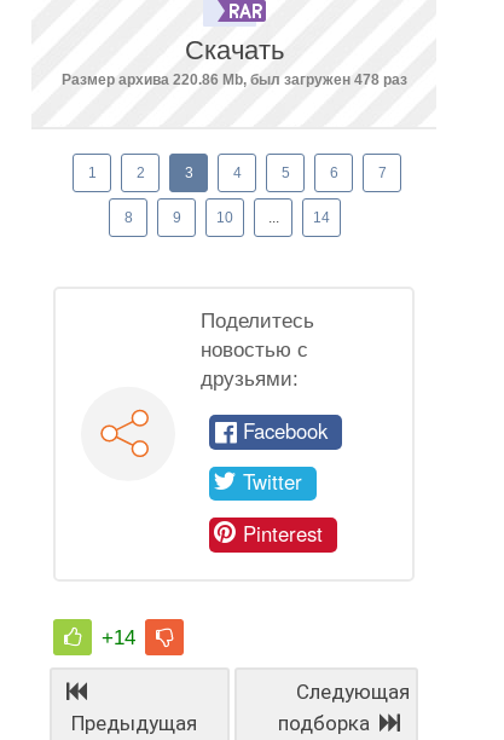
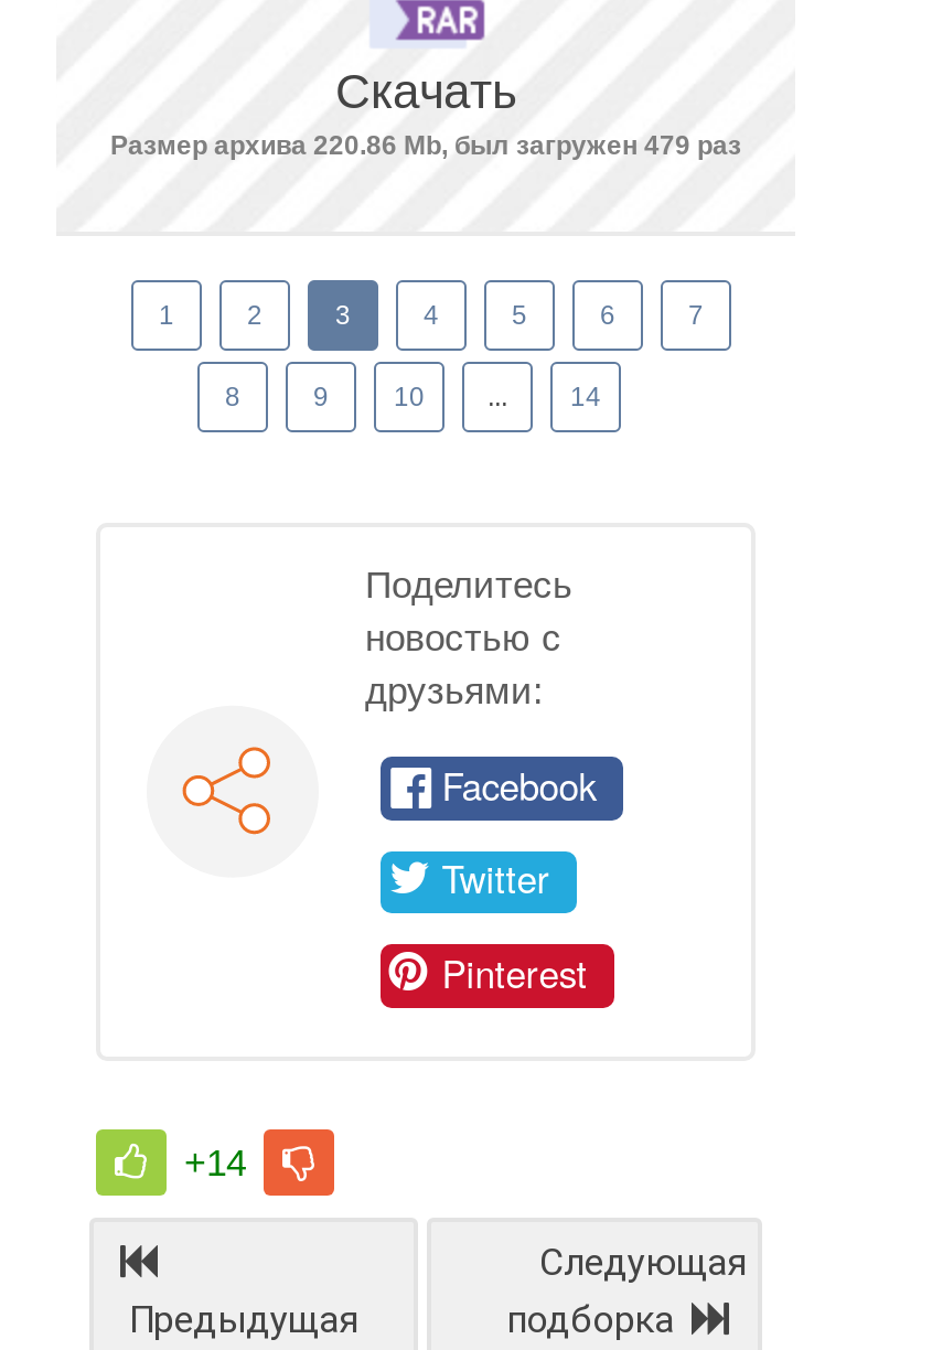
[61,71,407,88] Размер архива 220.86 Mb, был загружен 478 раз -> [110,130,741,161] Размер архива 220.86 Mb, был загружен 479 раз

